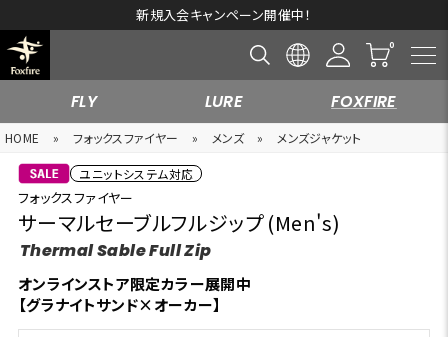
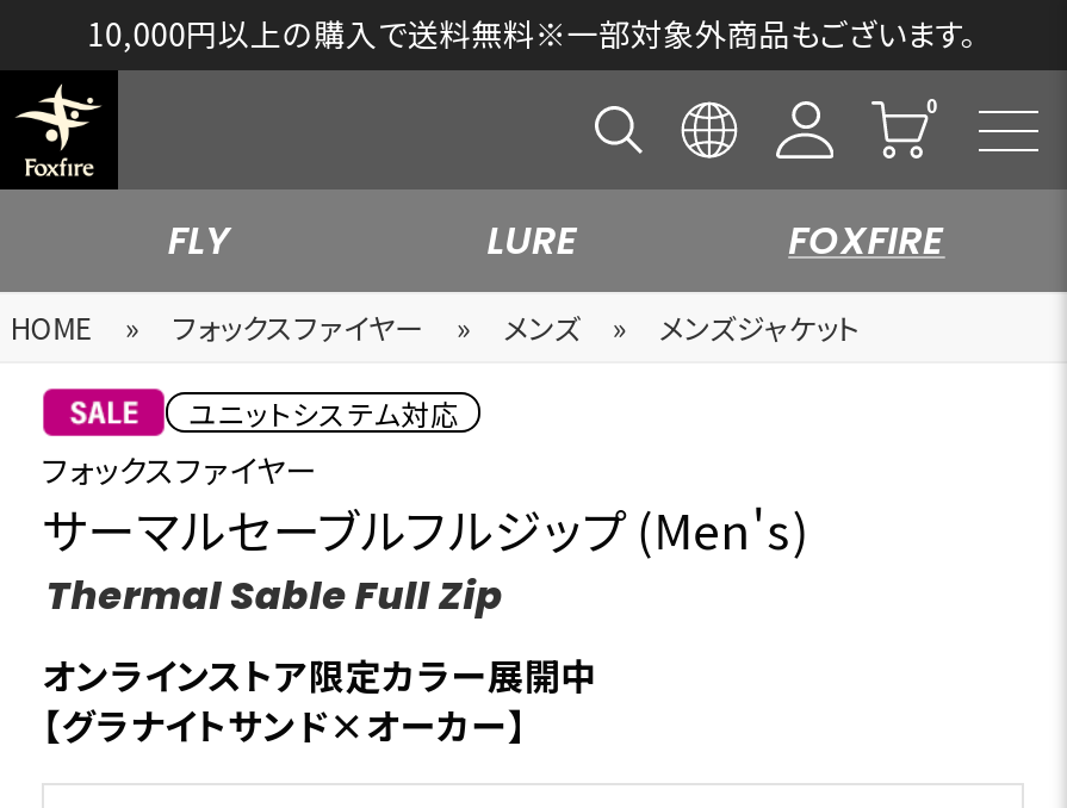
[136,5,312,24] 新規入会キャンペーン開催中！ -> [88,11,978,56] 10,000円以上の購入で送料無料※一部対象外商品もございます。

